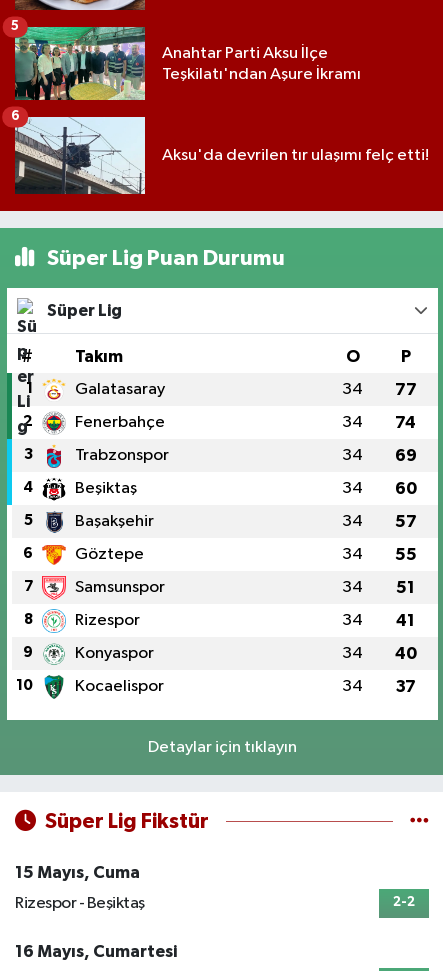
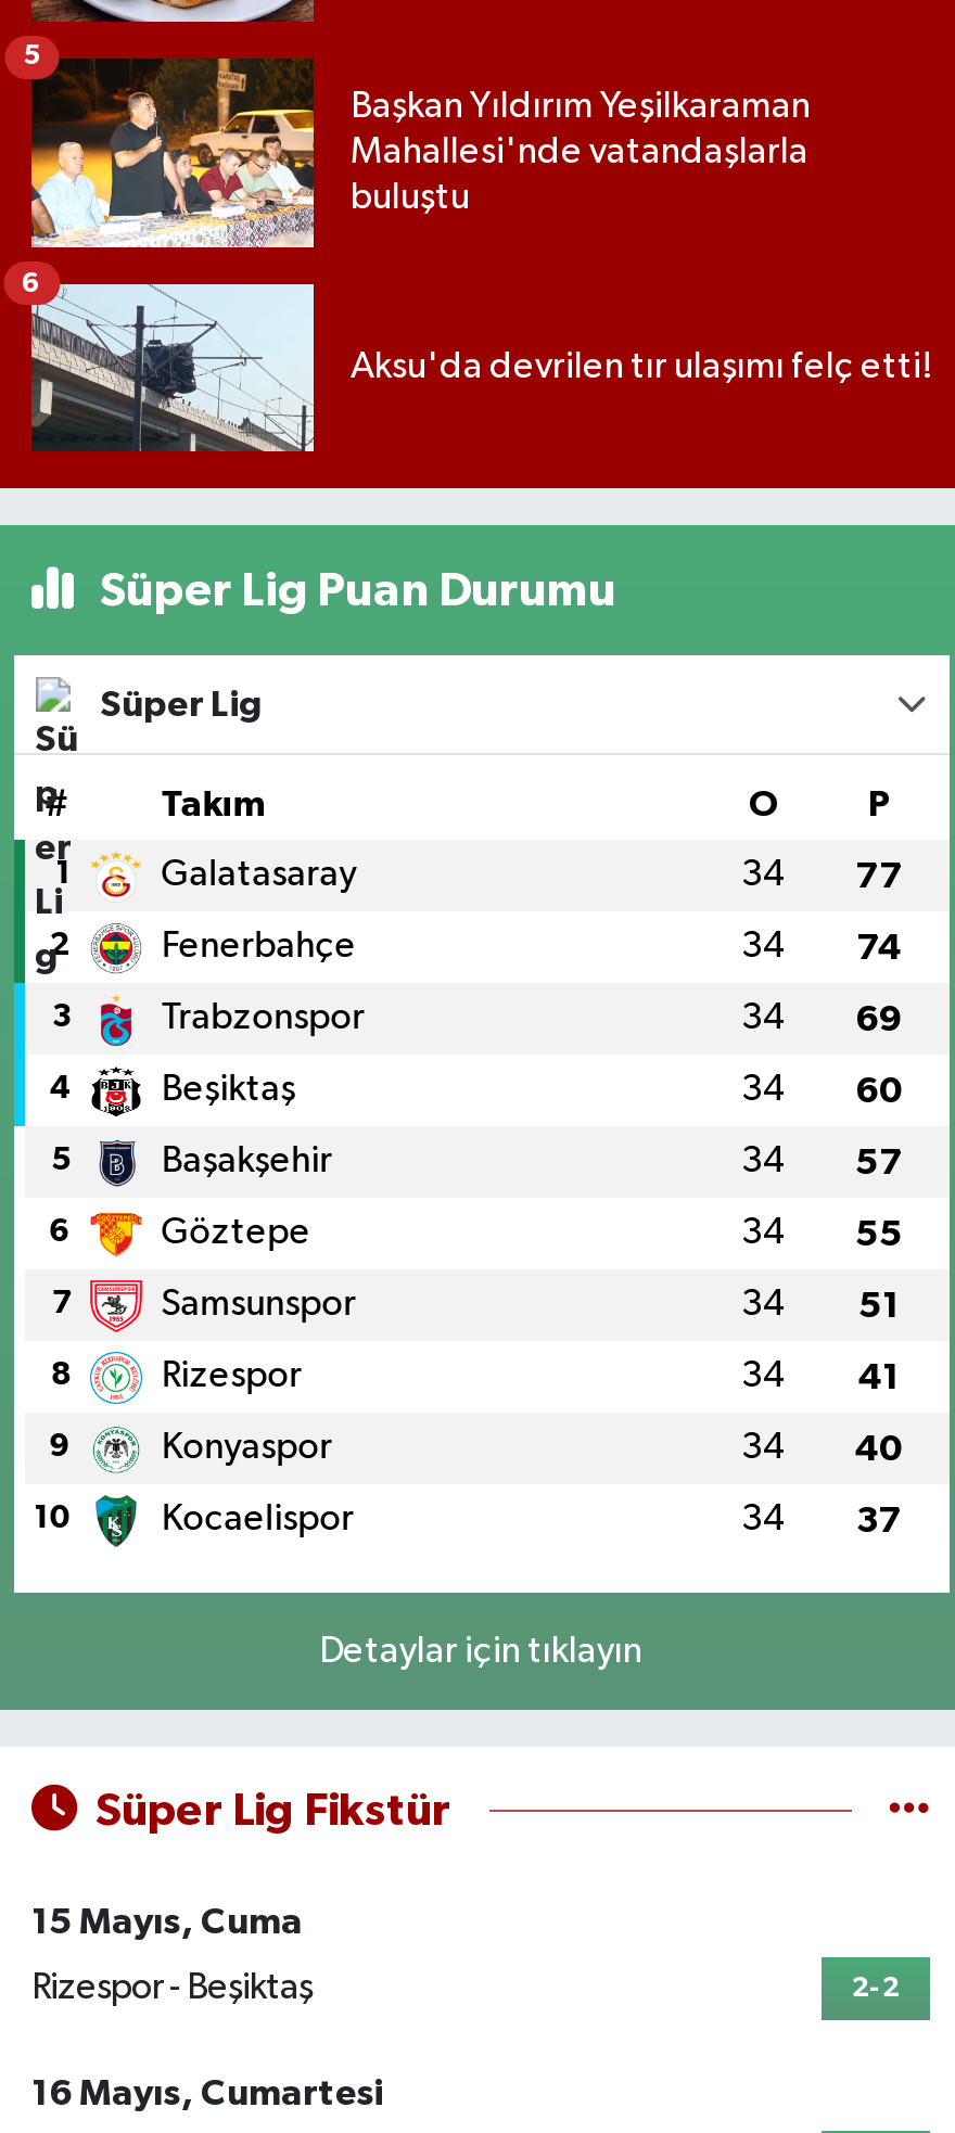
[14,26,361,101] [image] | Anahtar Parti Aksu İlçe | Teşkilatı'ndan Aşure İkramı -> [29,56,811,250] [image] | Başkan Yıldırım Yeşilkaraman | Mahallesi'nde vatandaşlarla | buluştu

